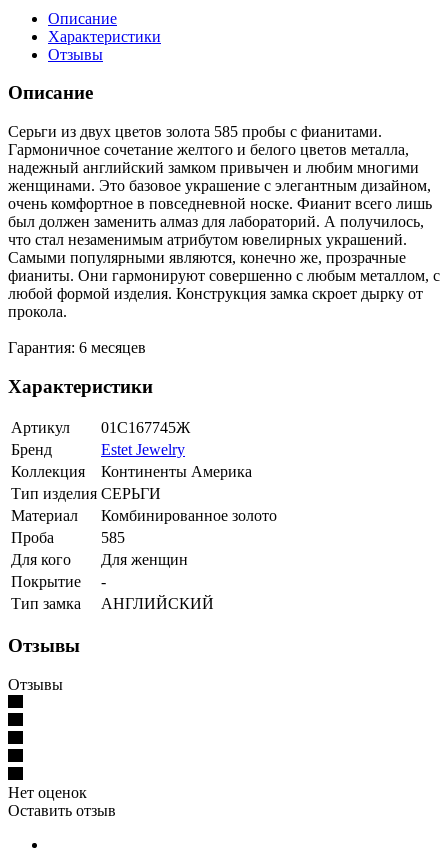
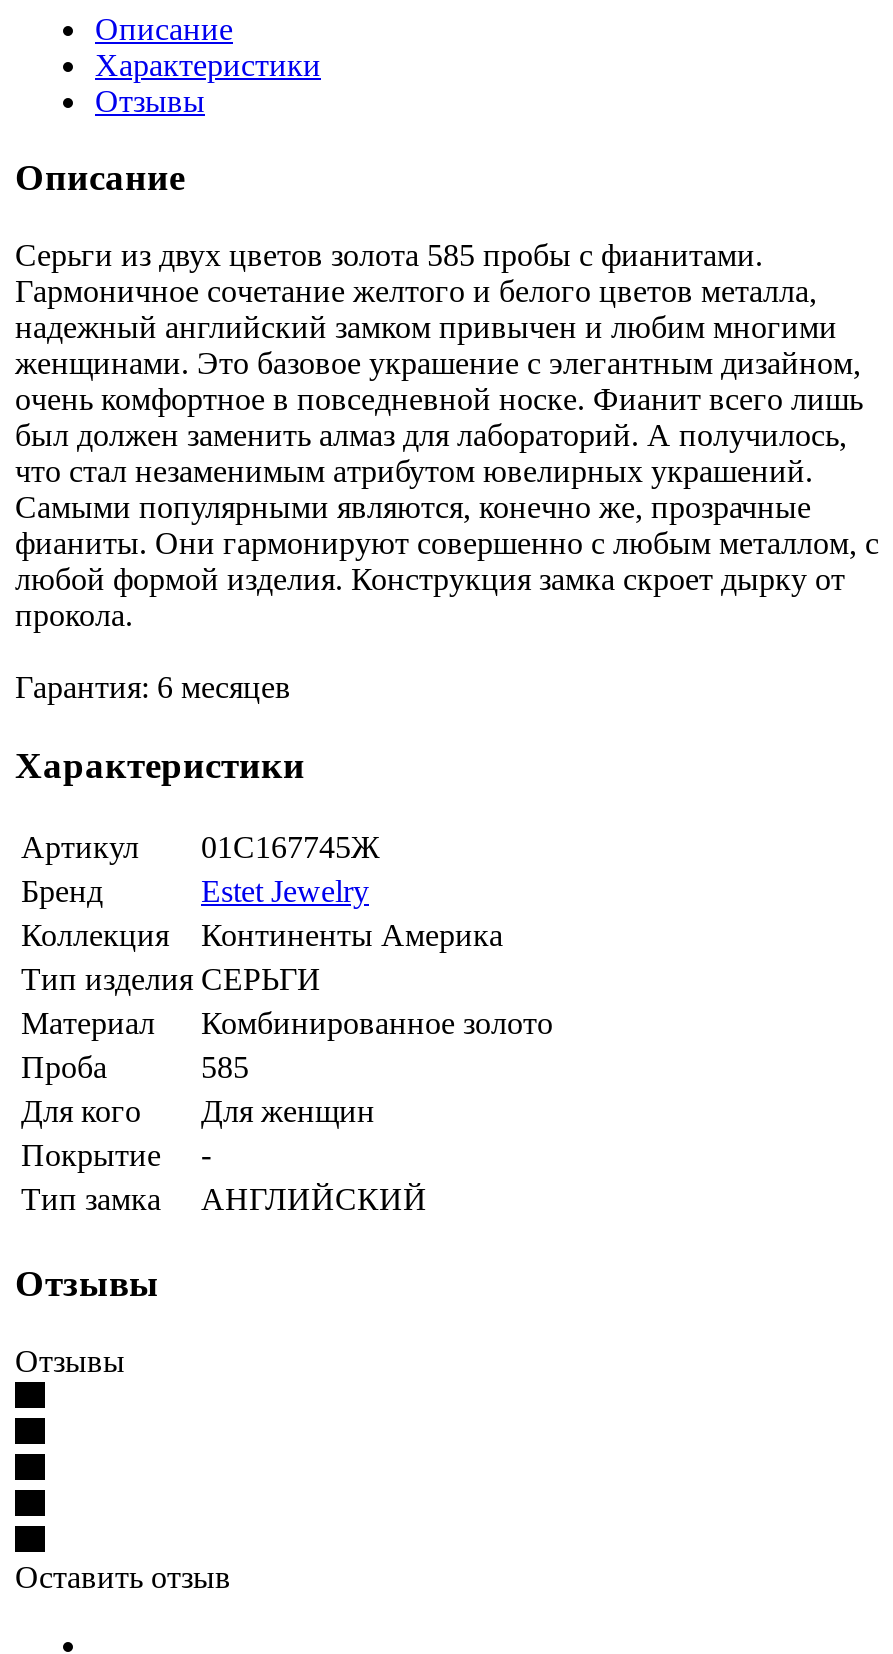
[8,784,87,801] Нет оценок -> none

